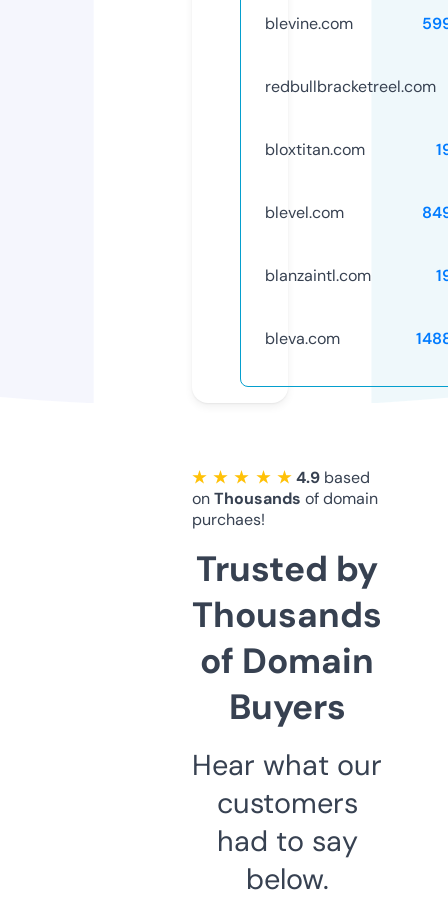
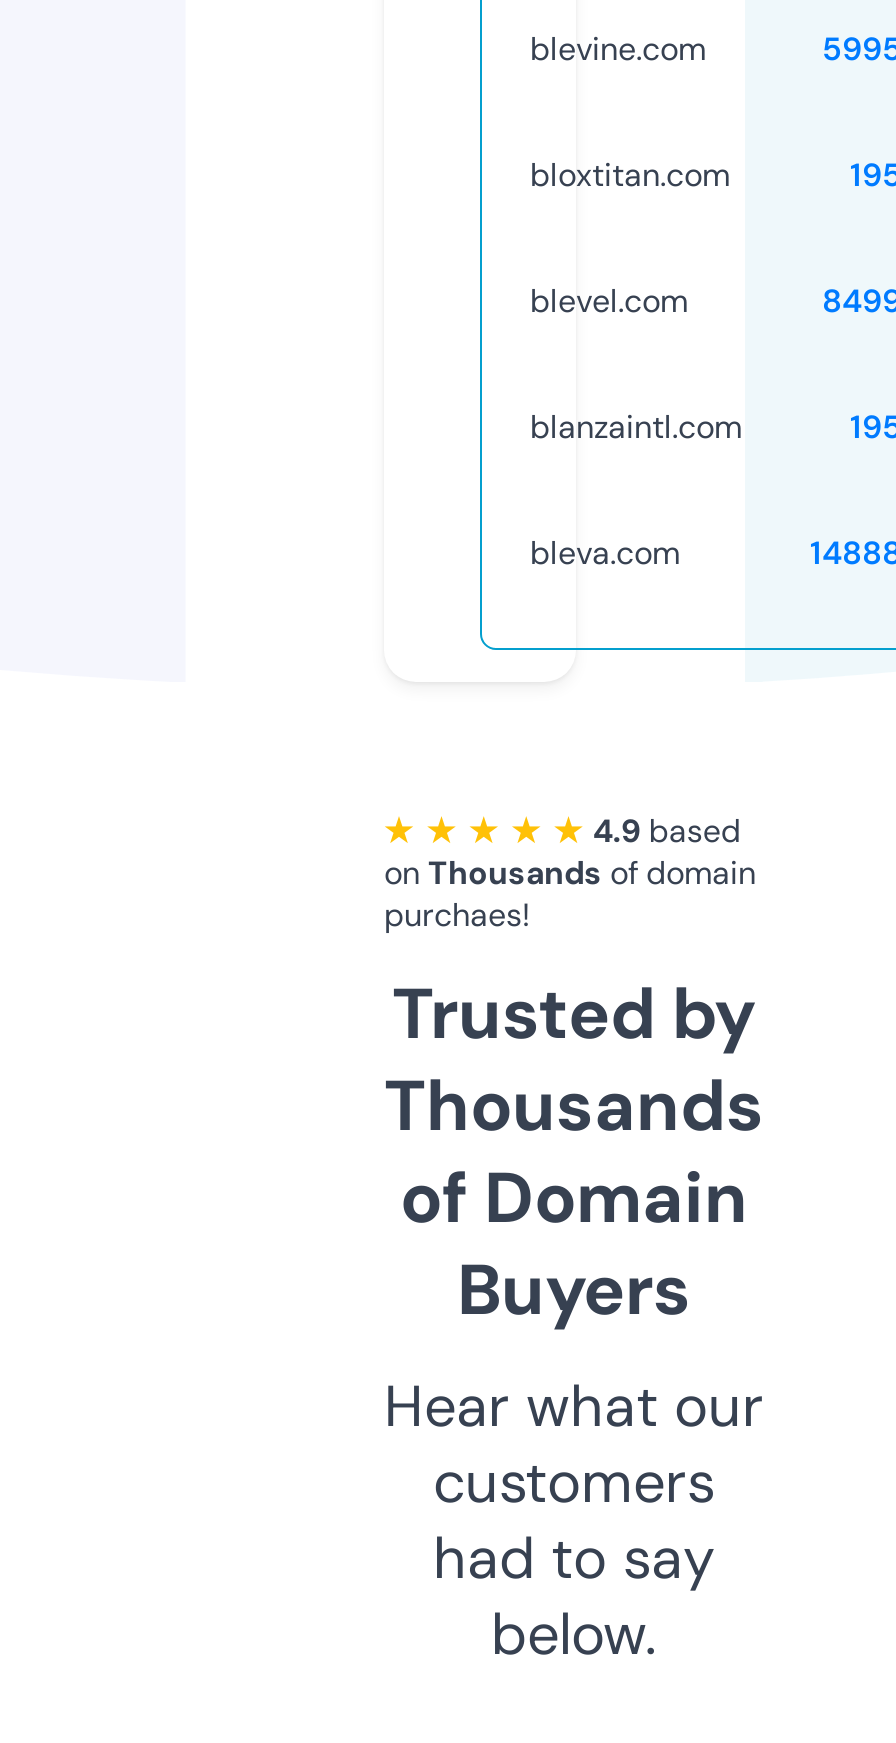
[265,76,436,97] redbullbracketreel.com -> none

